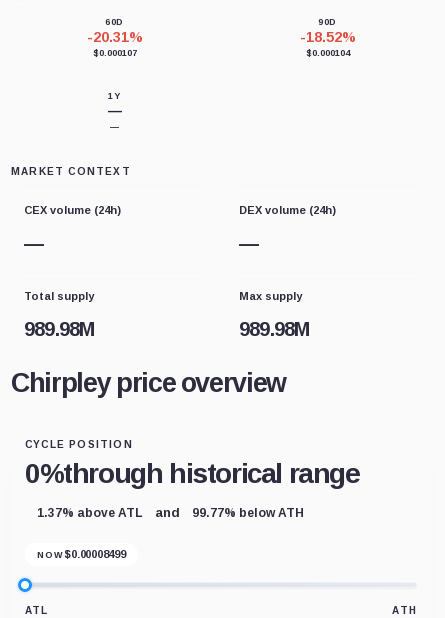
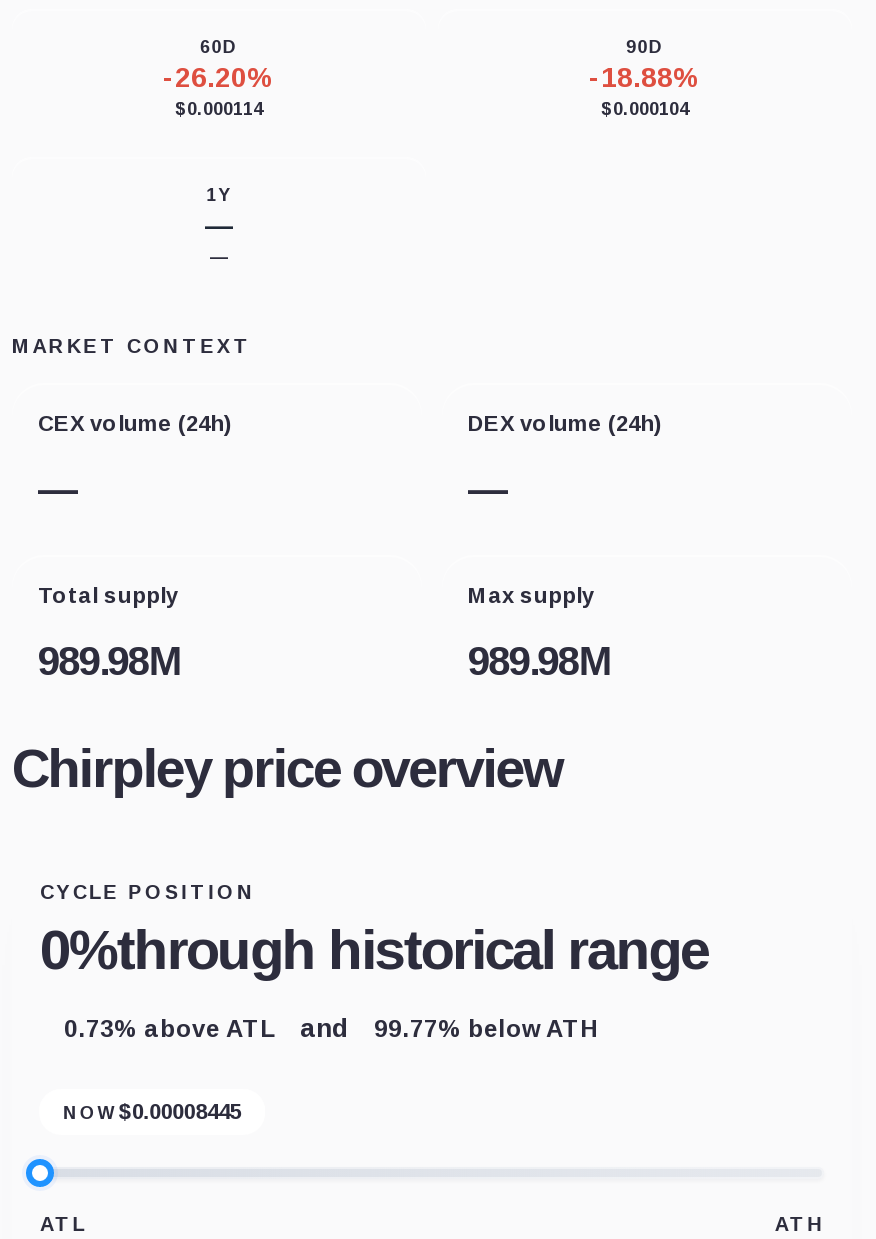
[86,28,142,44] -20.31% -> [163,60,275,92] -26.20%
[299,28,355,44] -18.52% -> [589,60,701,92] -18.88%
[92,47,136,57] $0.000107 -> [175,98,263,118] $0.000114
[37,504,304,519] 1.37% above ATL and 99.77% below ATH -> [64,1012,598,1042] 0.73% above ATL and 99.77% below ATH
[37,547,126,559] NOW $0.00008499 -> [64,1098,242,1122] NOW $0.00008445

